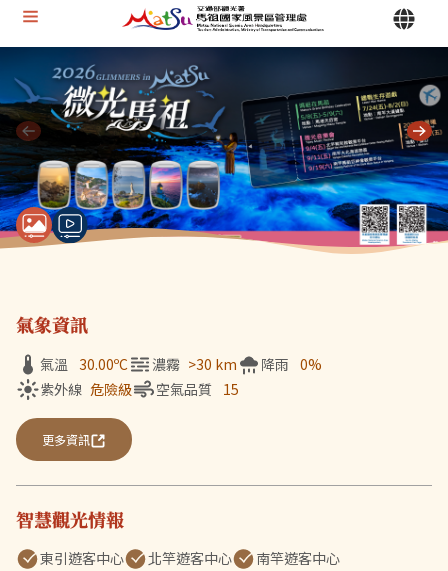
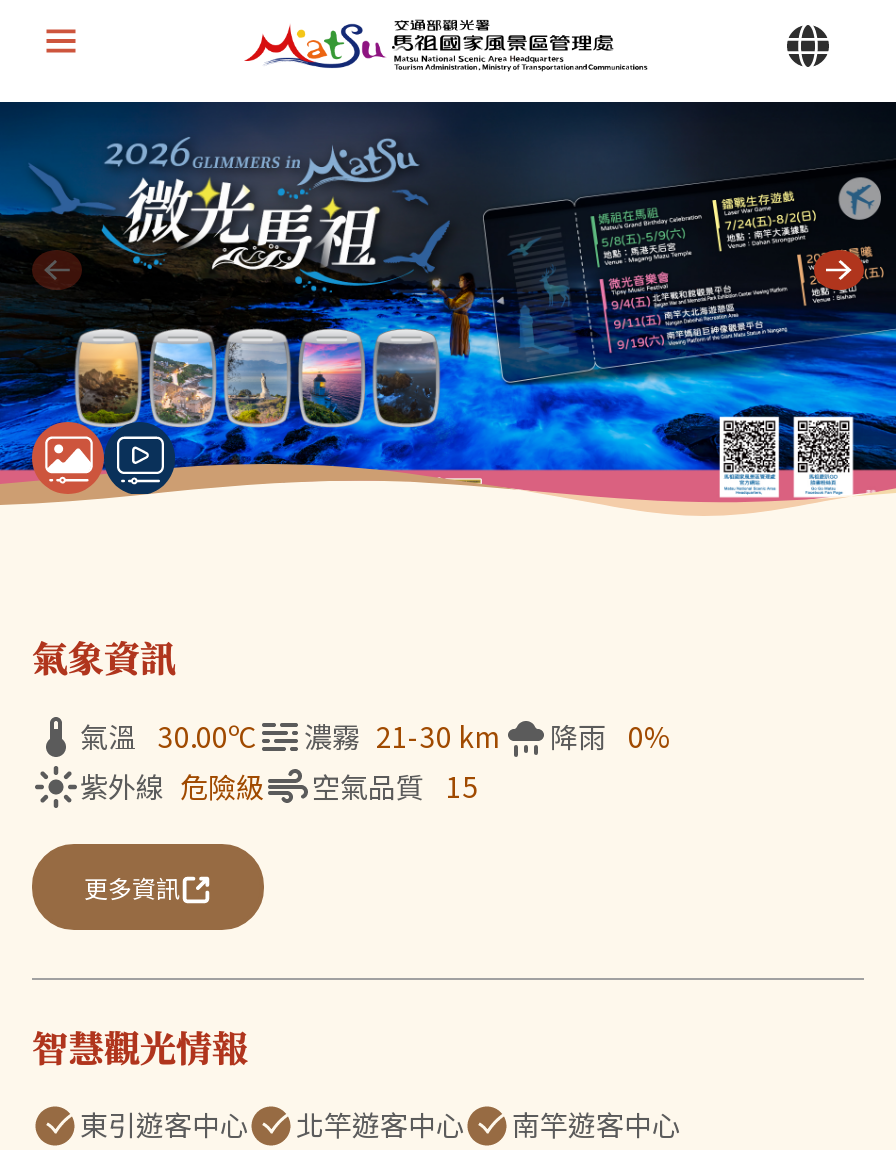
[40,354,322,374] 氣溫 30.00ºC 濃霧 >30 km 降雨 0% -> [80,716,672,756] 氣溫 30.00ºC 濃霧 21-30 km 降雨 0%

